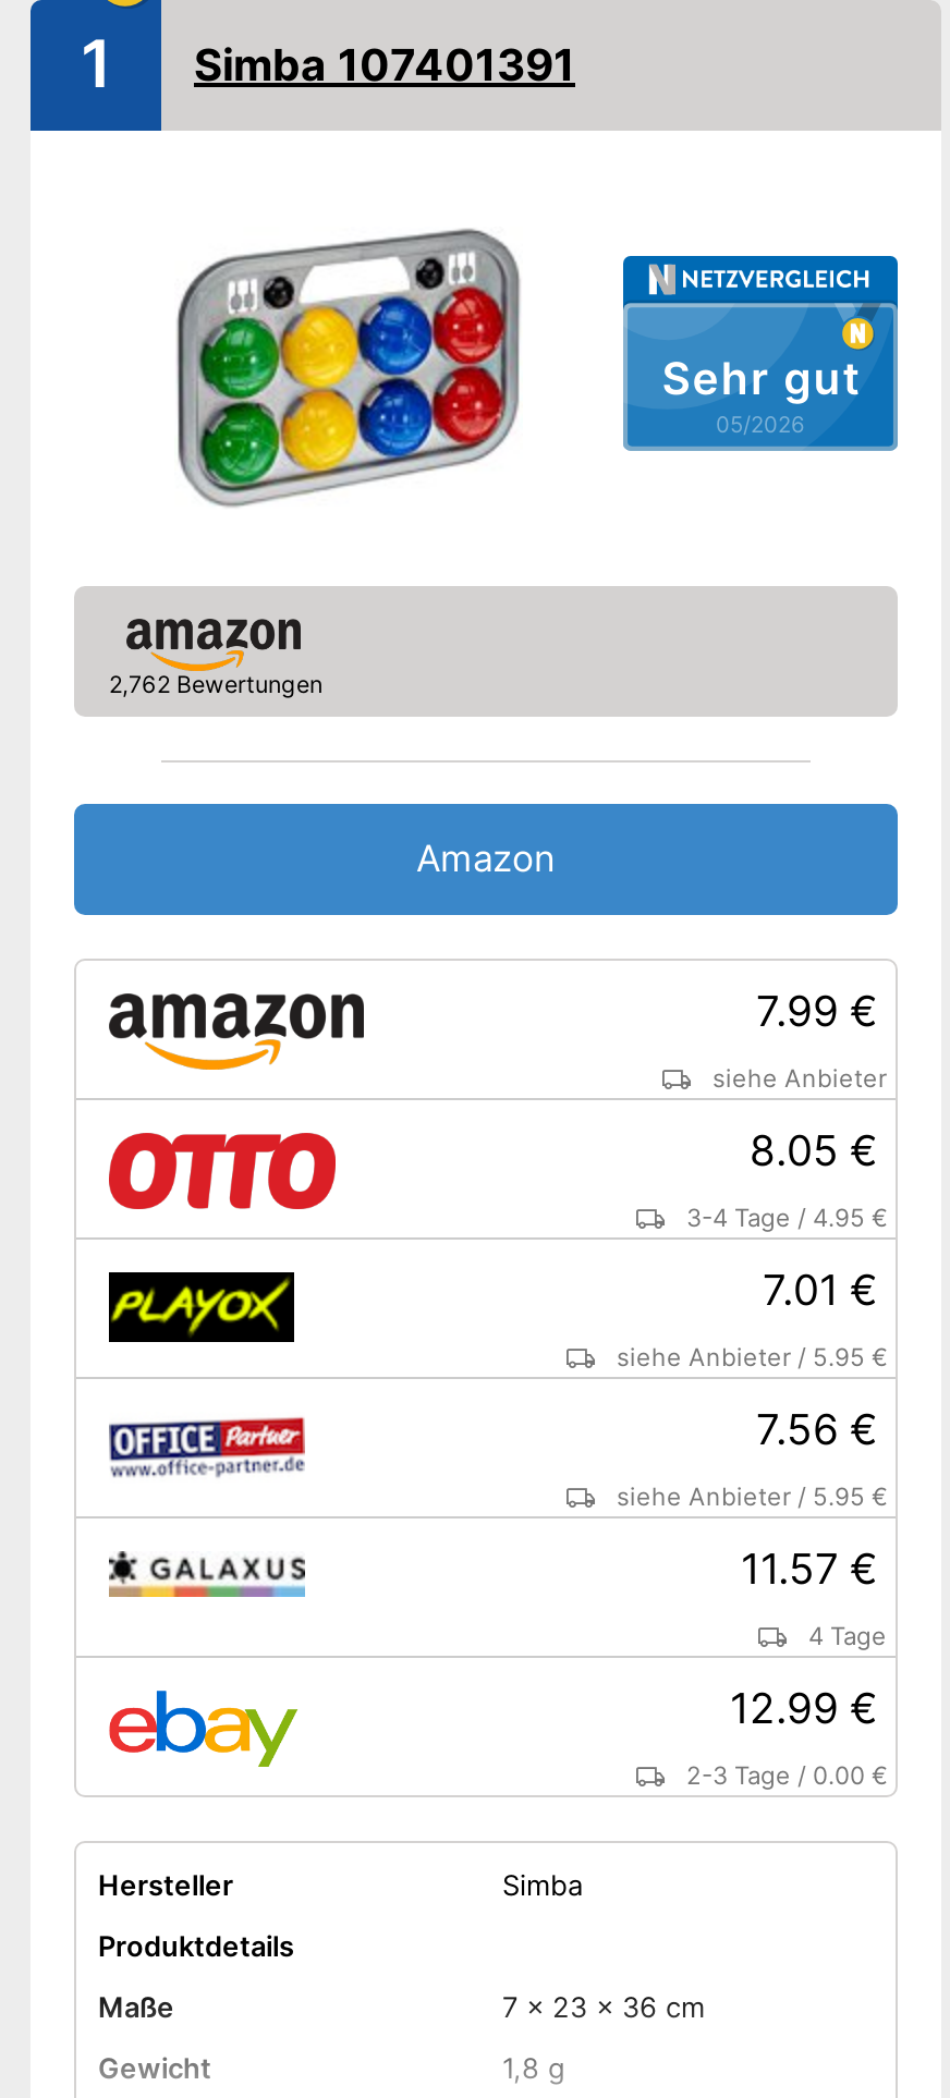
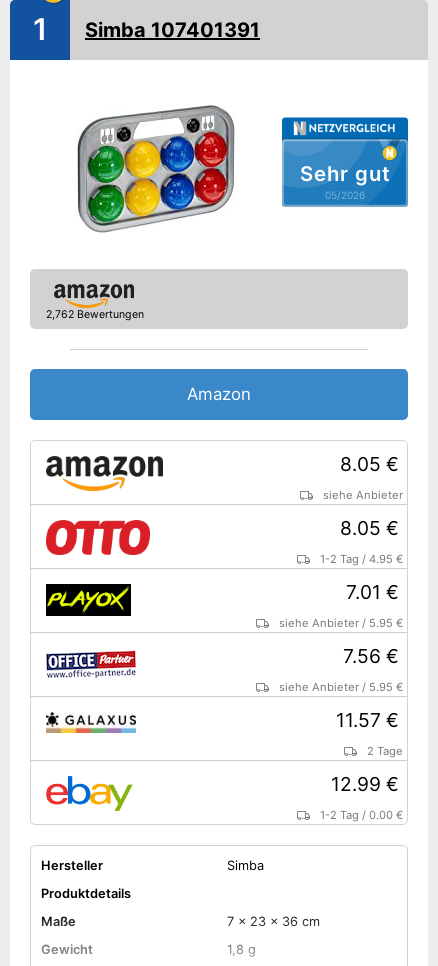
[756,984,878,1036] 7.99 € -> [340,451,399,475] 8.05 €
[686,1203,887,1233] 3-4 Tage / 4.95 € -> [320,552,403,566] 1-2 Tag / 4.95 €
[808,1621,887,1651] 4 Tage -> [367,744,403,758] 2 Tage
[686,1760,887,1791] 2-3 Tage / 0.00 € -> [320,808,403,822] 1-2 Tag / 0.00 €

